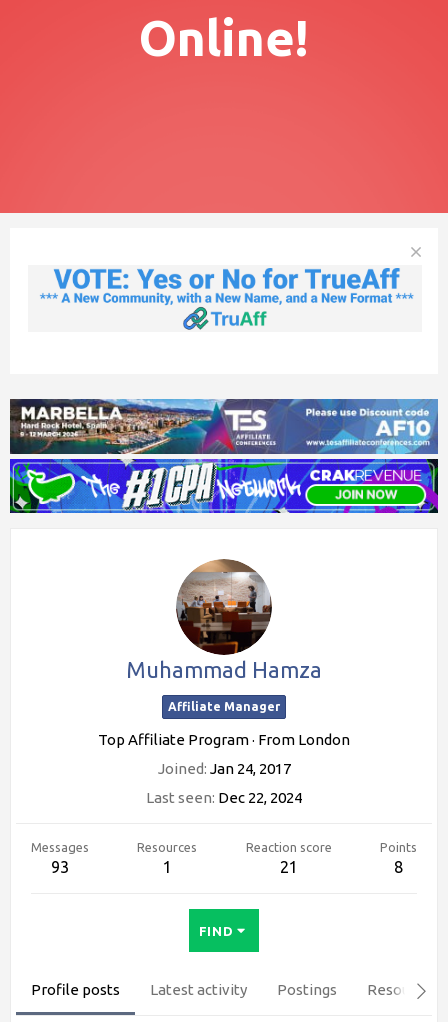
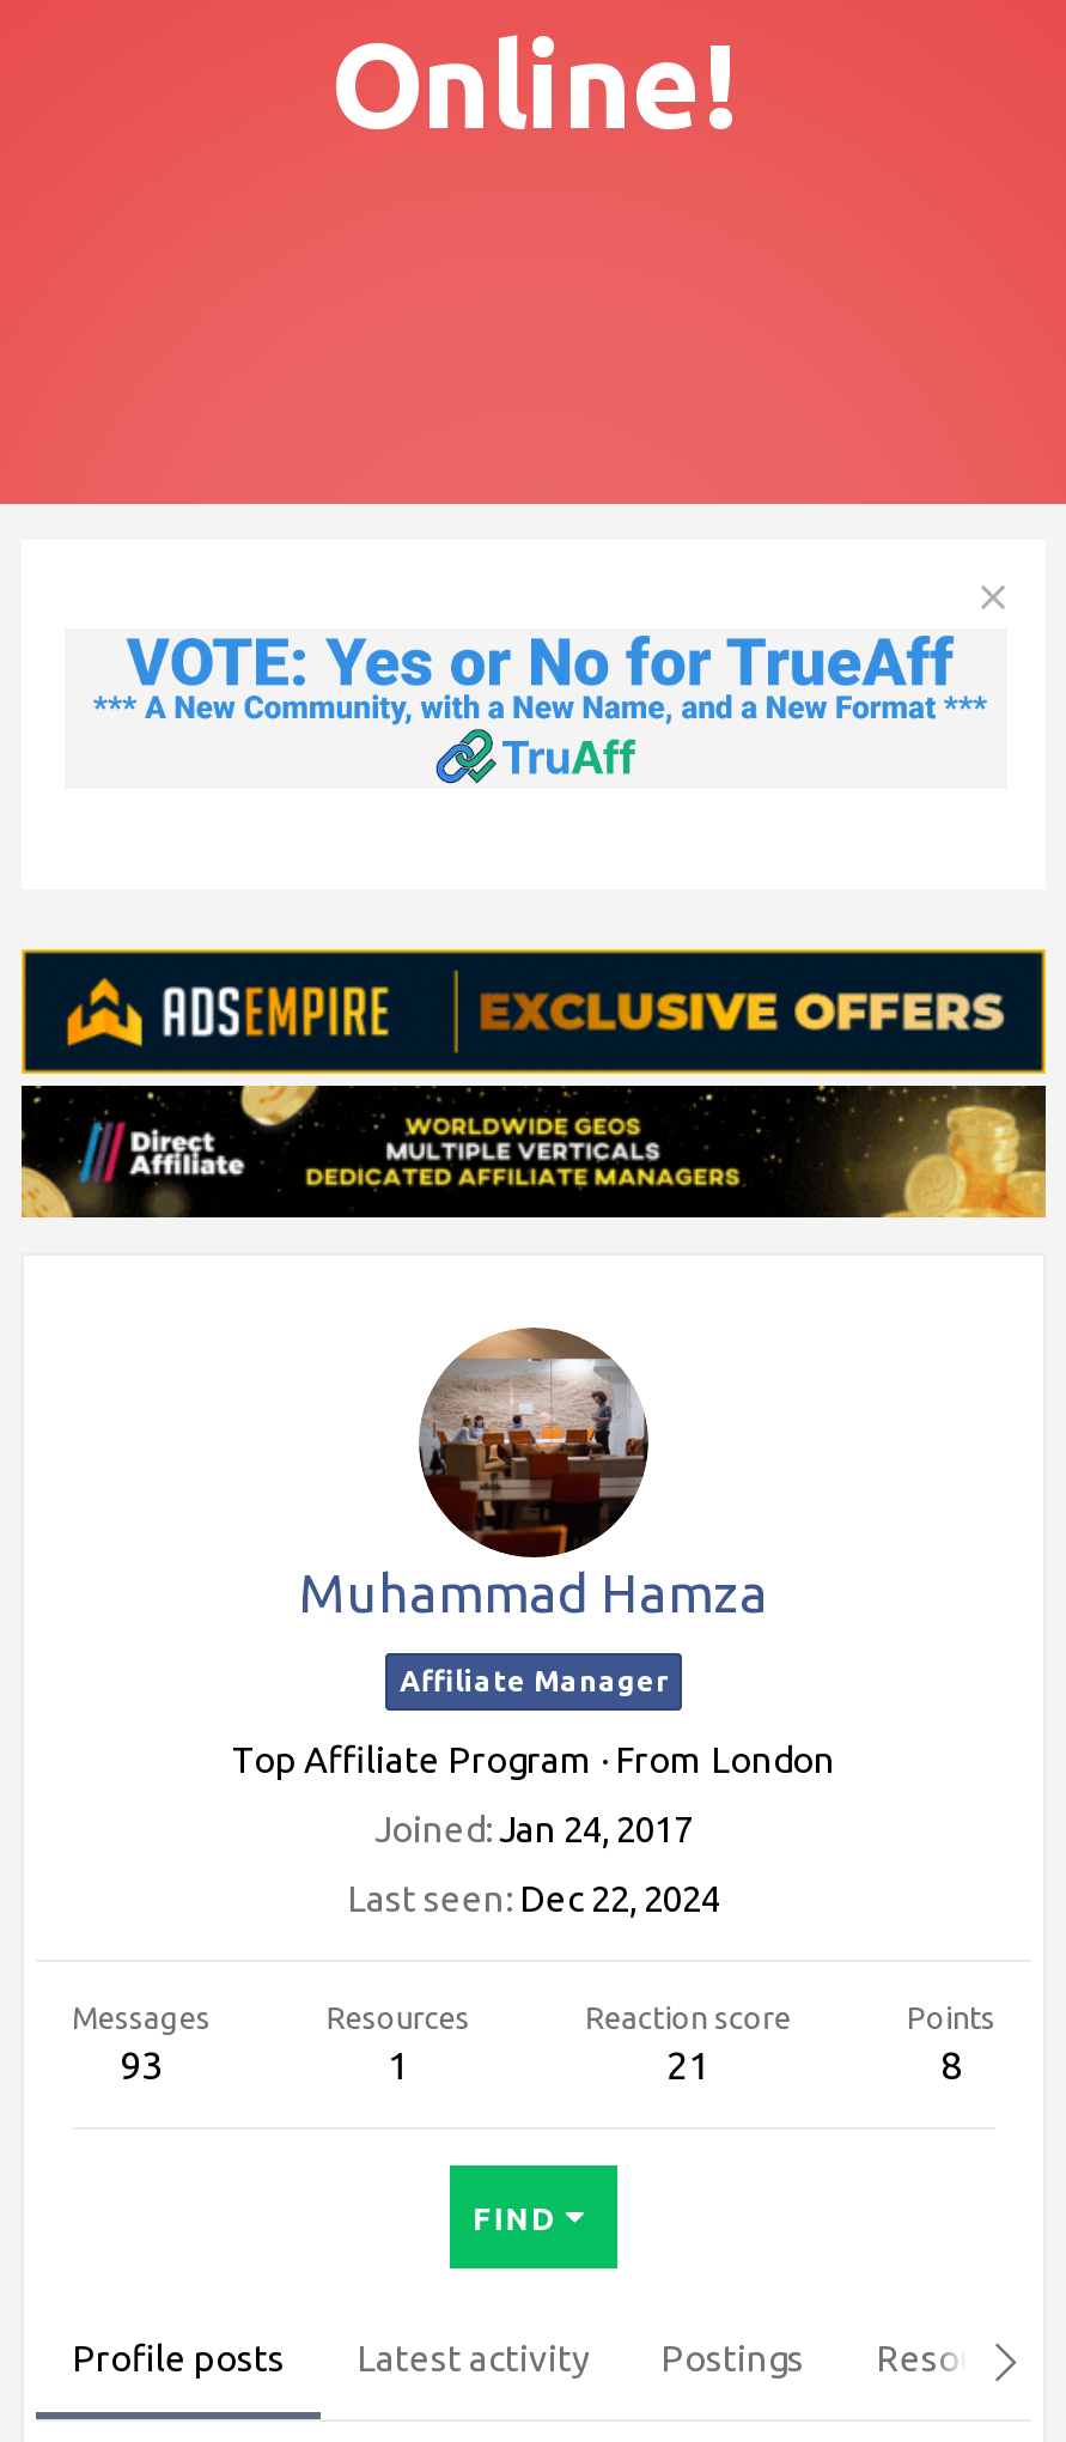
[9,398,439,514] [image] -> [19,947,1048,1220] [image]

